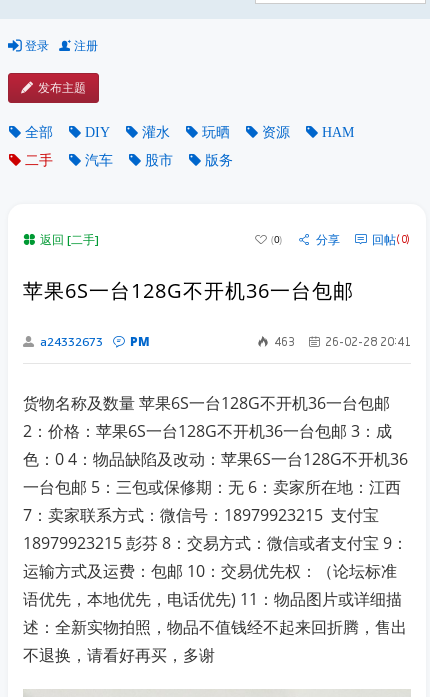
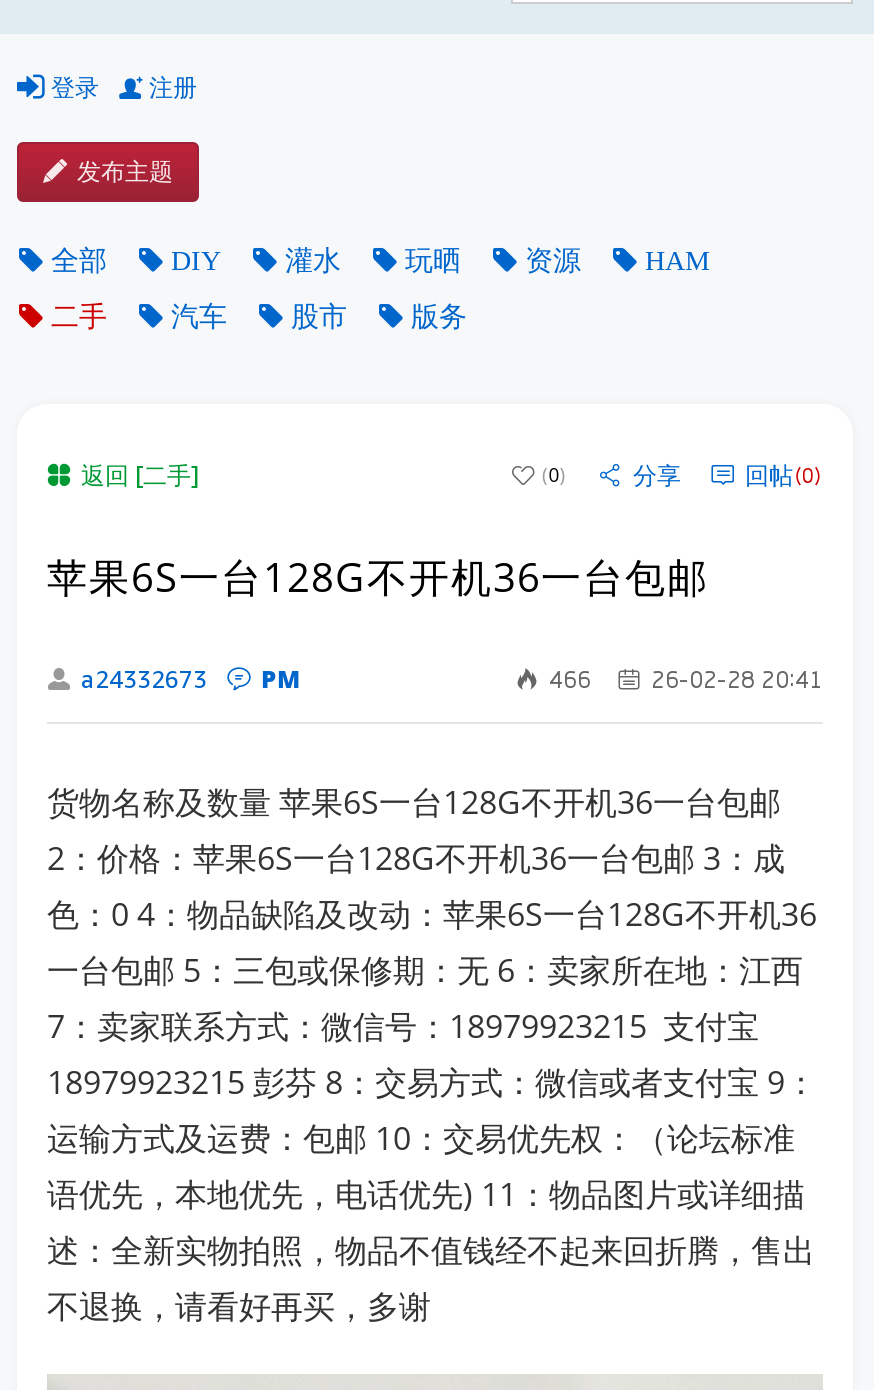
[274,334,411,349] 463 26-02-28 20:41 -> [549,664,823,694] 466 26-02-28 20:41

